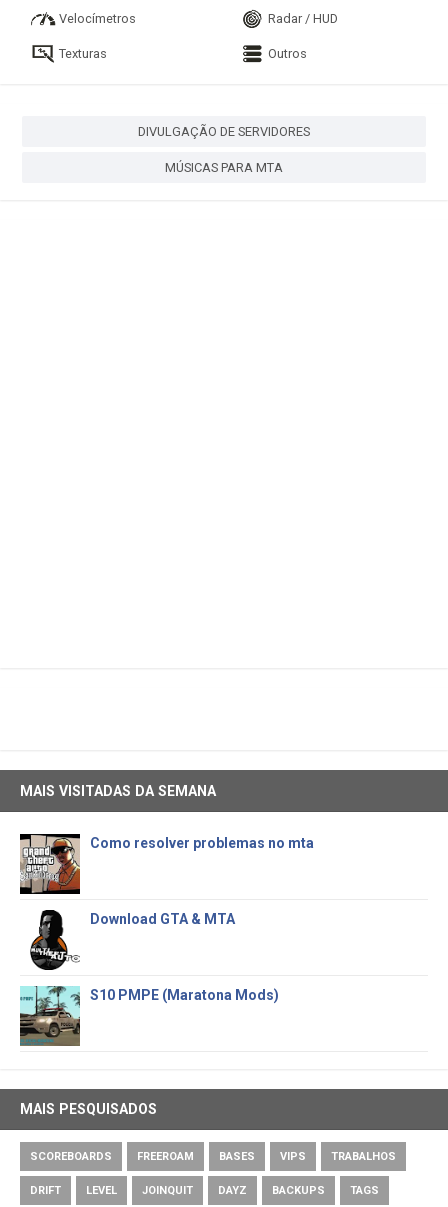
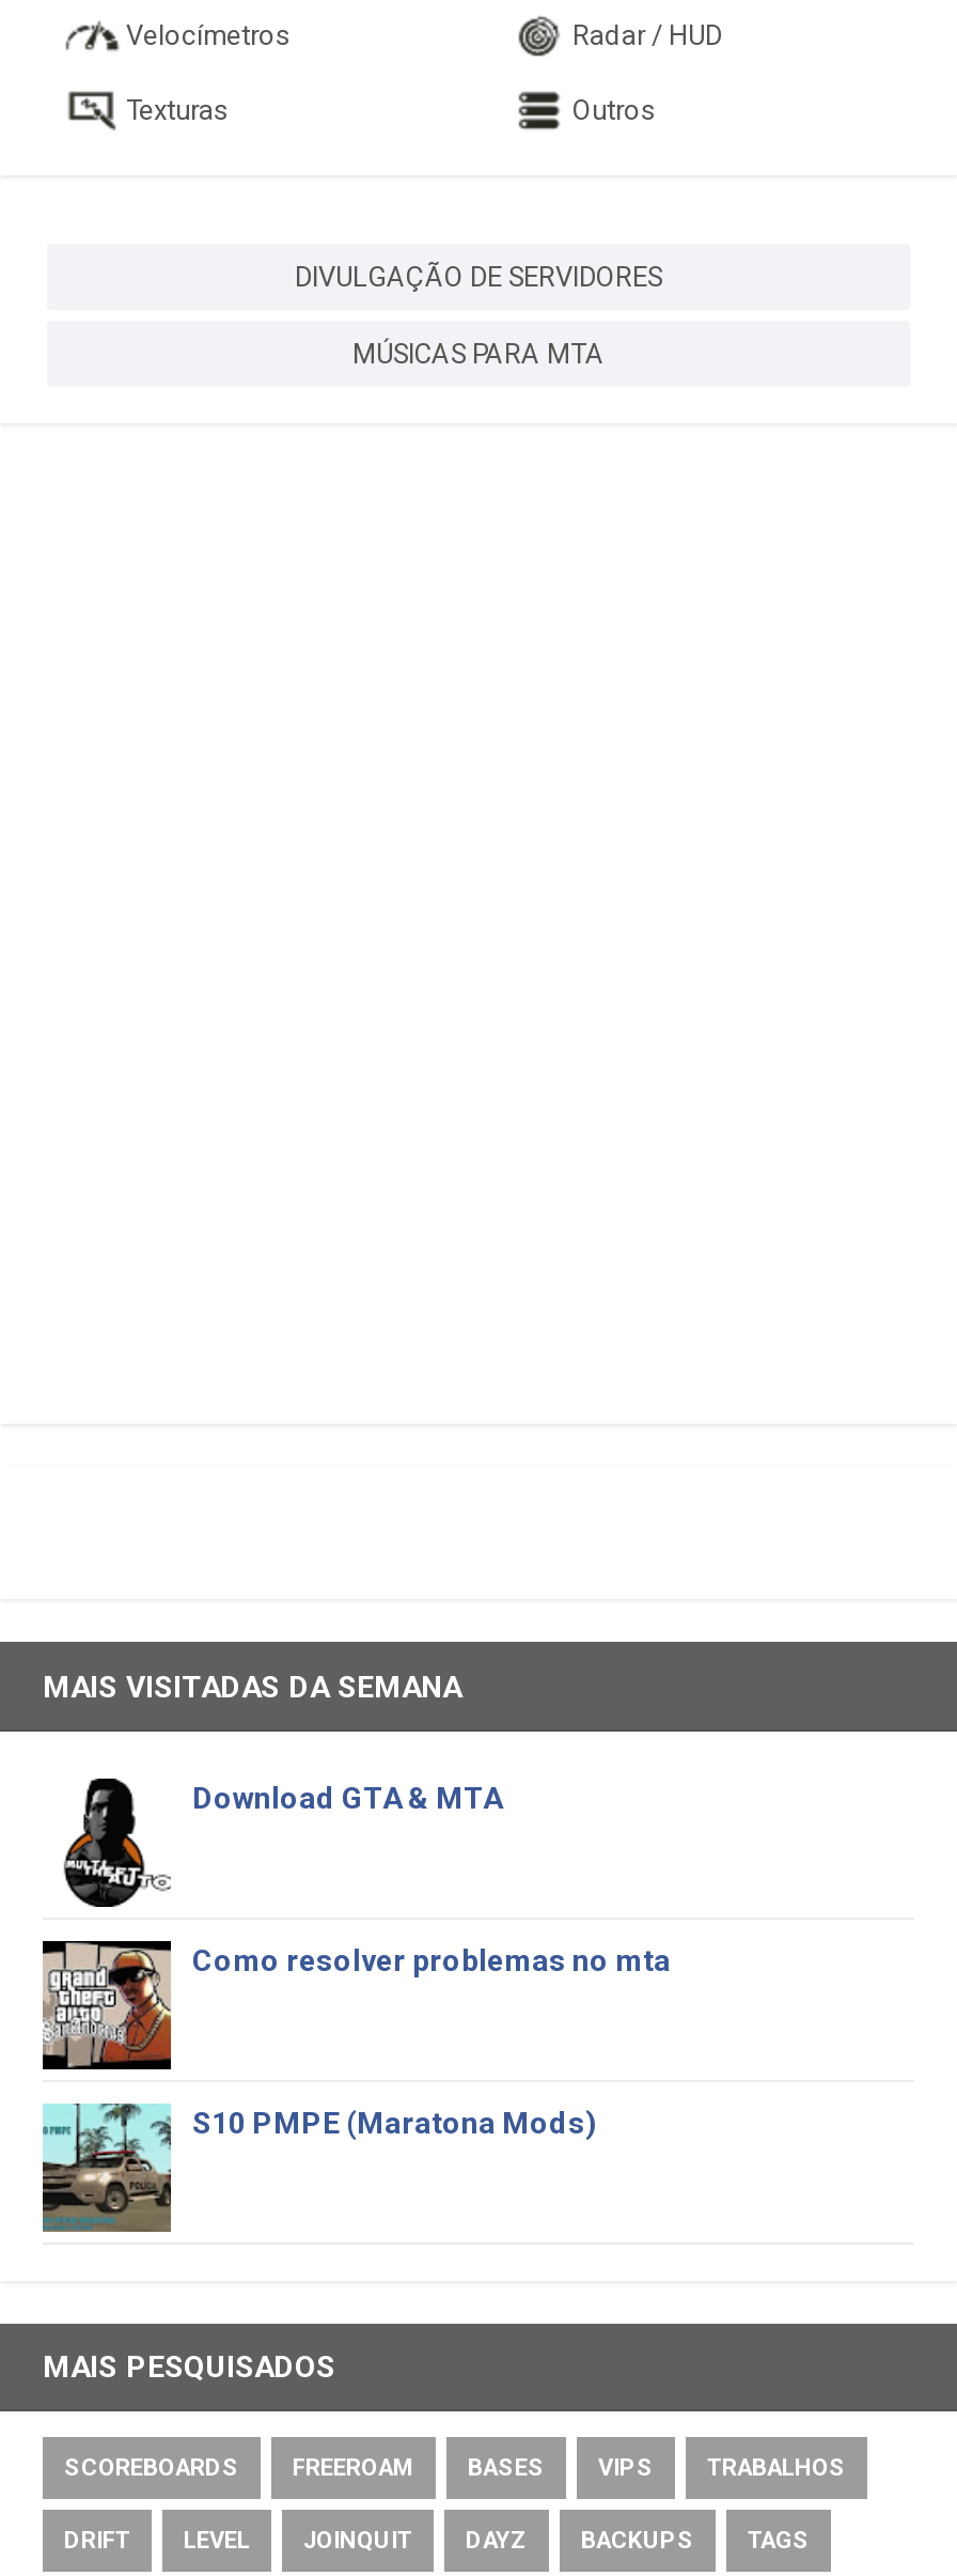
moved [19,834,314,894] -> [41,1941,671,2069]: [image] | Como resolver problemas no mta
moved [20,909,235,970] -> [43,1776,502,1909]: [image] | Download GTA & MTA

